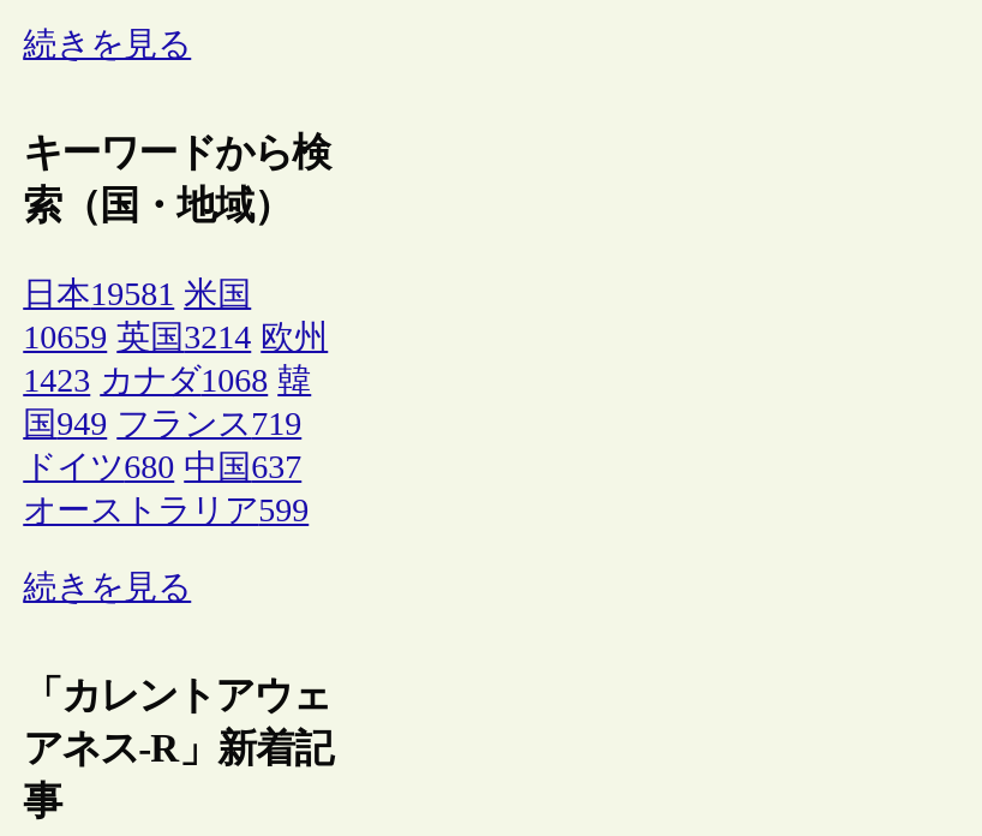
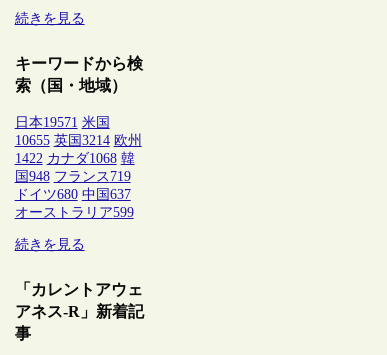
[23,276,251,312] 日本19581 米国 -> [15,115,110,130] 日本19571 米国
[23,319,328,355] 10659 英国3214 欧州 -> [15,133,142,148] 10655 英国3214 欧州
[23,362,311,398] 1423 カナダ1068 韓 -> [15,151,135,166] 1422 カナダ1068 韓
[23,405,302,441] 国949 フランス719 -> [15,169,131,184] 国948 フランス719

